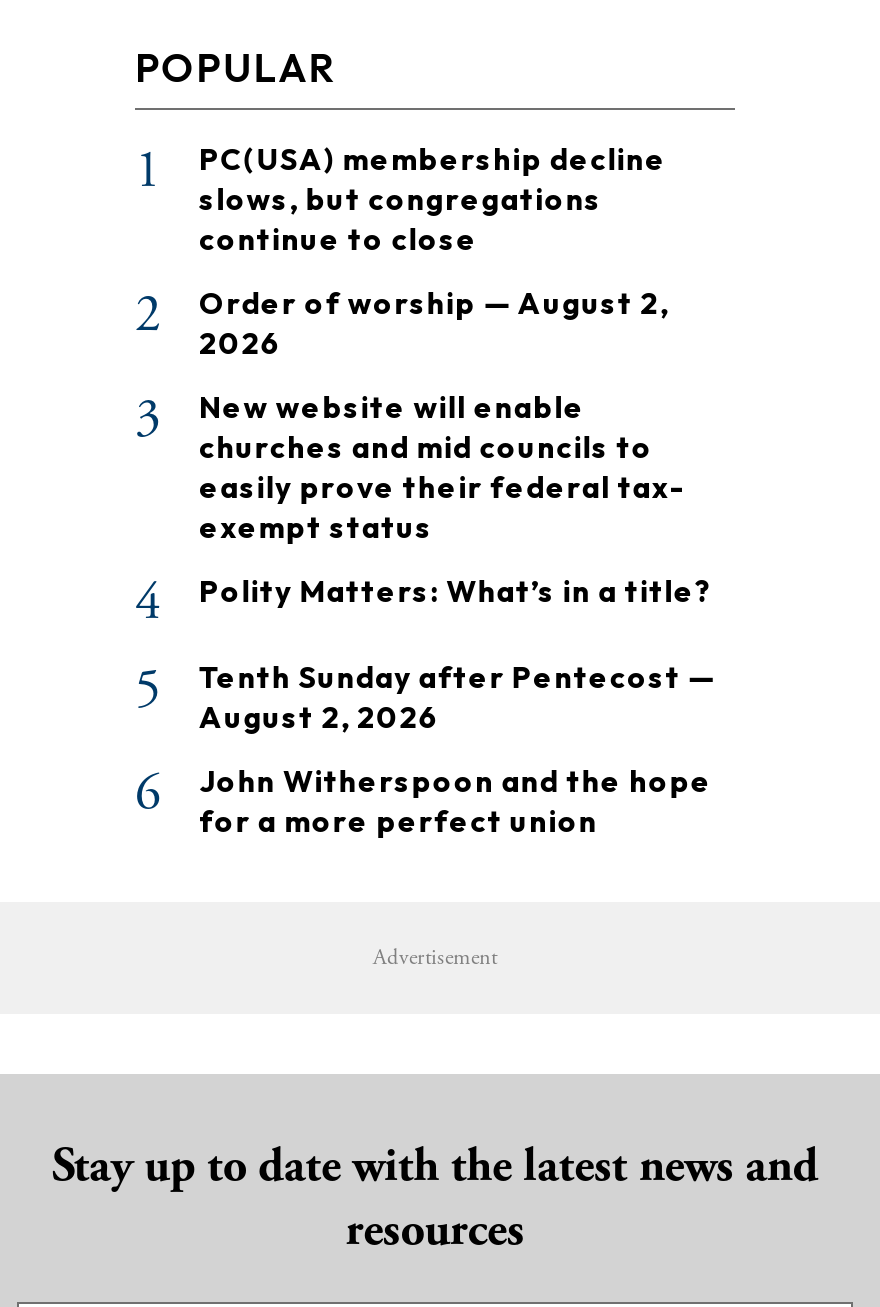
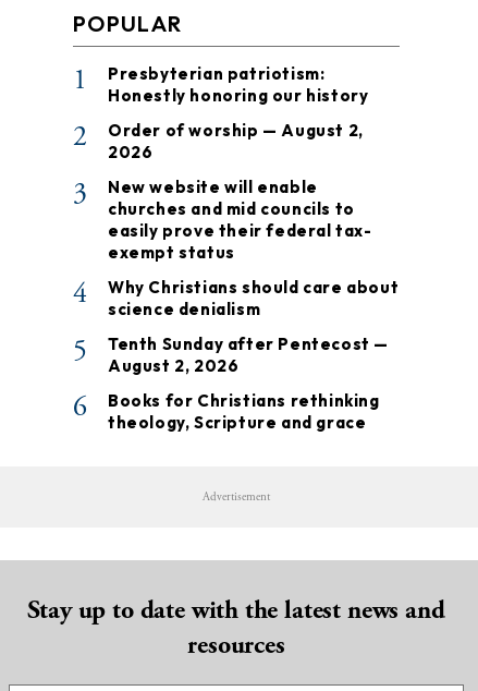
[199,139,666,257] PC(USA) membership decline | slows, but congregations | continue to close -> [108,63,368,106] Presbyterian patriotism: | Honestly honoring our history
[199,571,719,609] Polity Matters: What’s in a title? -> [108,277,399,320] Why Christians should care about | science denialism
[199,761,712,839] John Witherspoon and the hope | for a more perfect union -> [108,390,380,433] Books for Christians rethinking | theology, Scripture and grace

